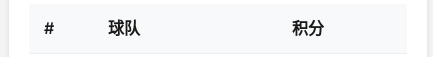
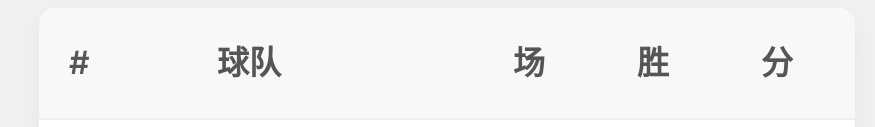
[292,18,324,38] 积分 -> [513,42,793,82] 场 | 胜 | 分

